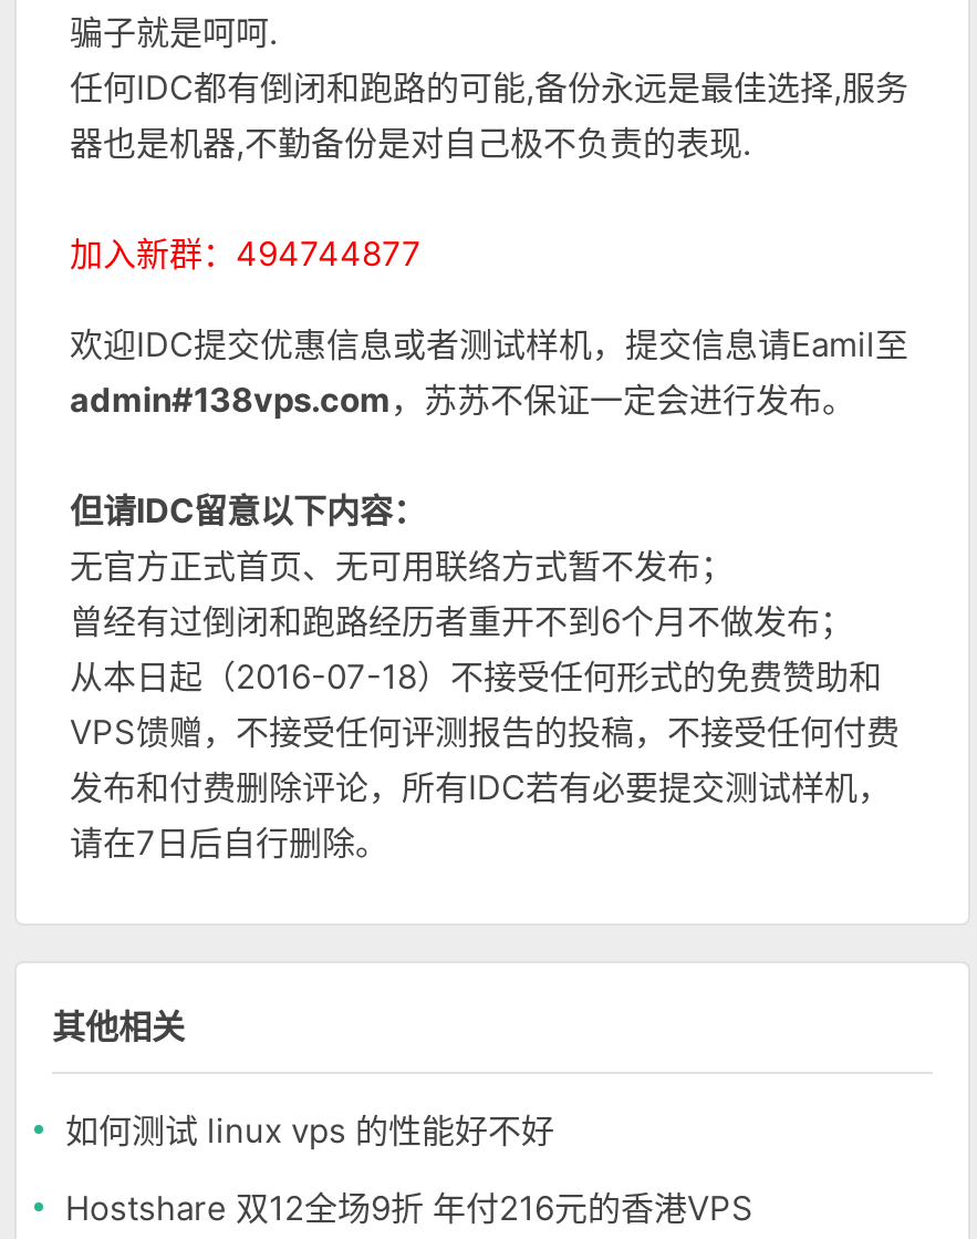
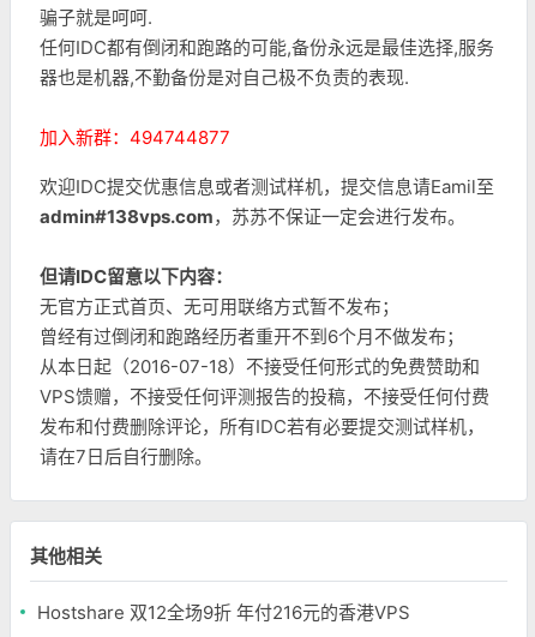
[65,1109,554,1152] 如何测试 linux vps 的性能好不好 -> none

